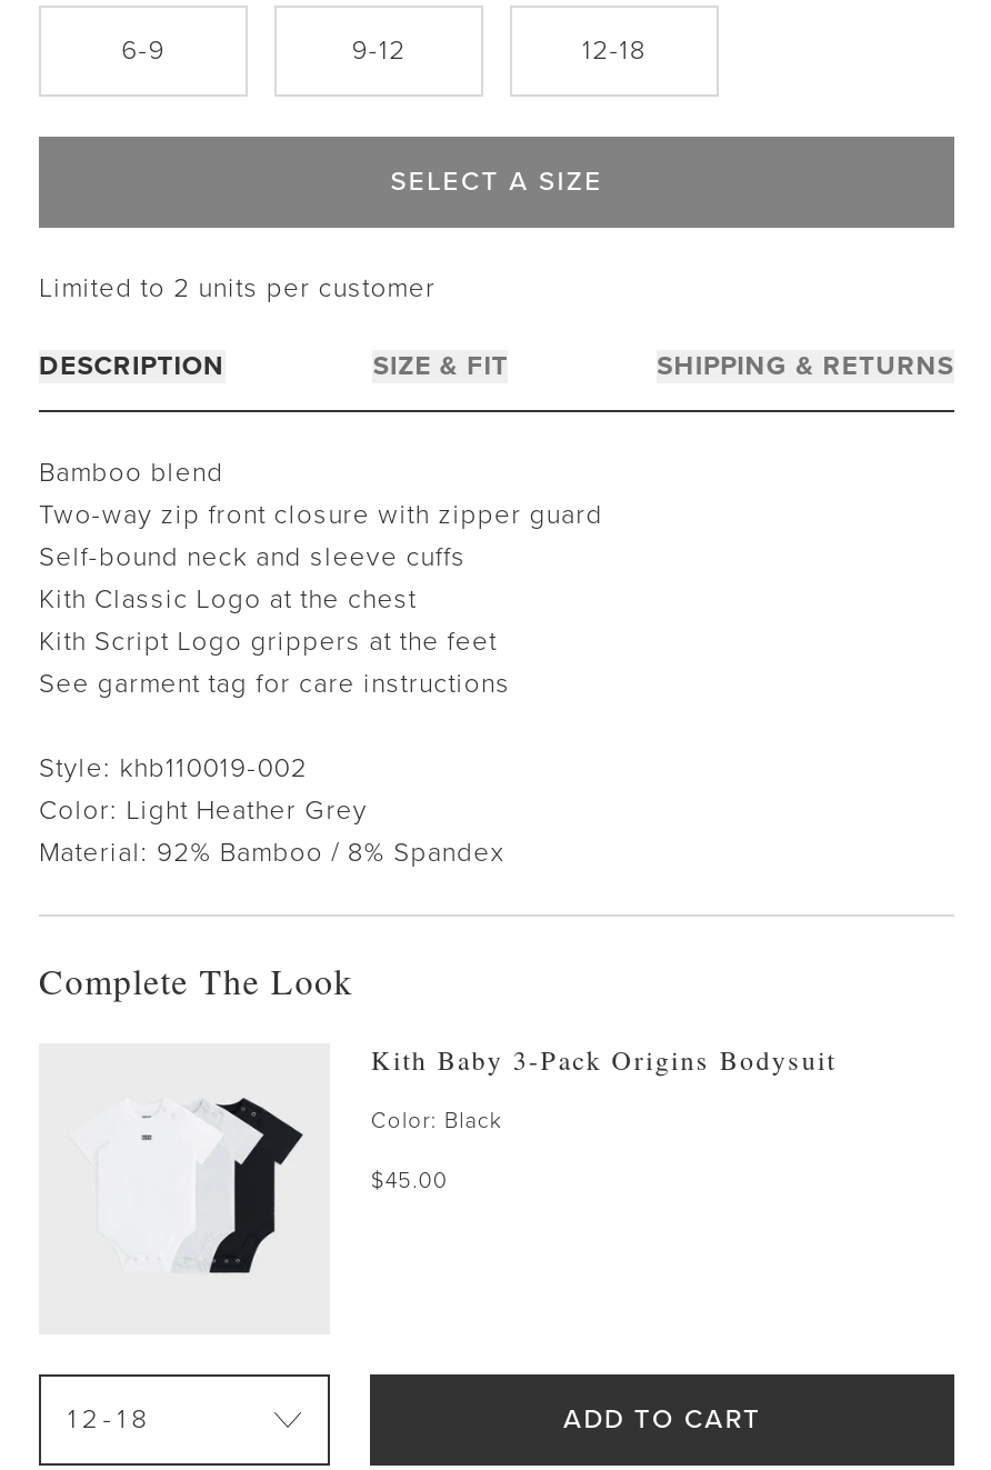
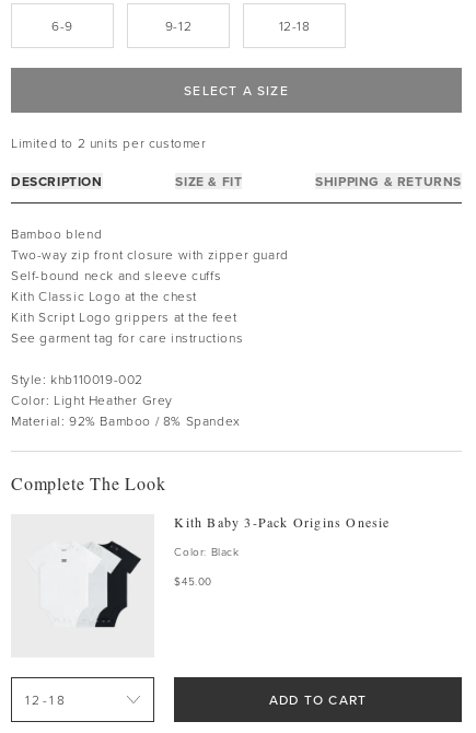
[371,1041,836,1077] Kith Baby 3-Pack Origins Bodysuit -> [174,513,390,531] Kith Baby 3-Pack Origins Onesie

